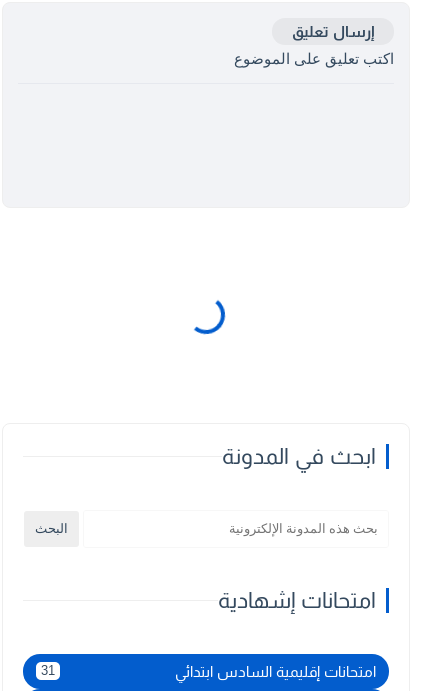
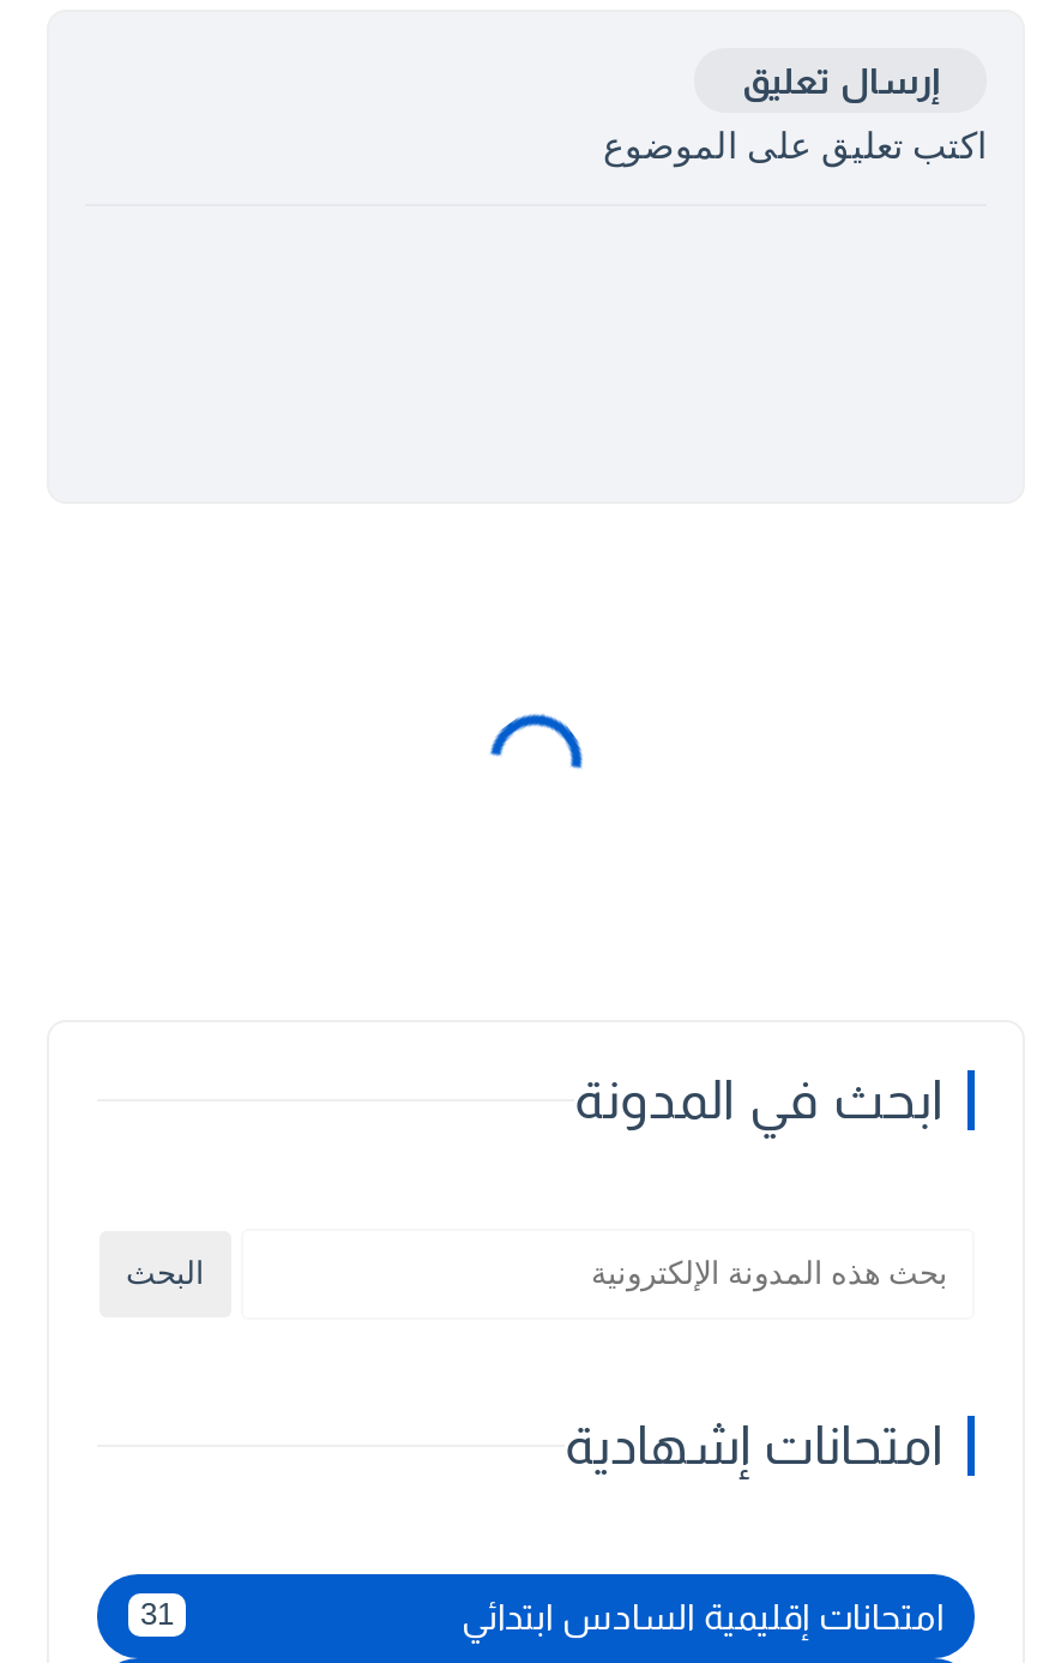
[188,296,225,335] [image] -> [488,713,579,806] [image]

